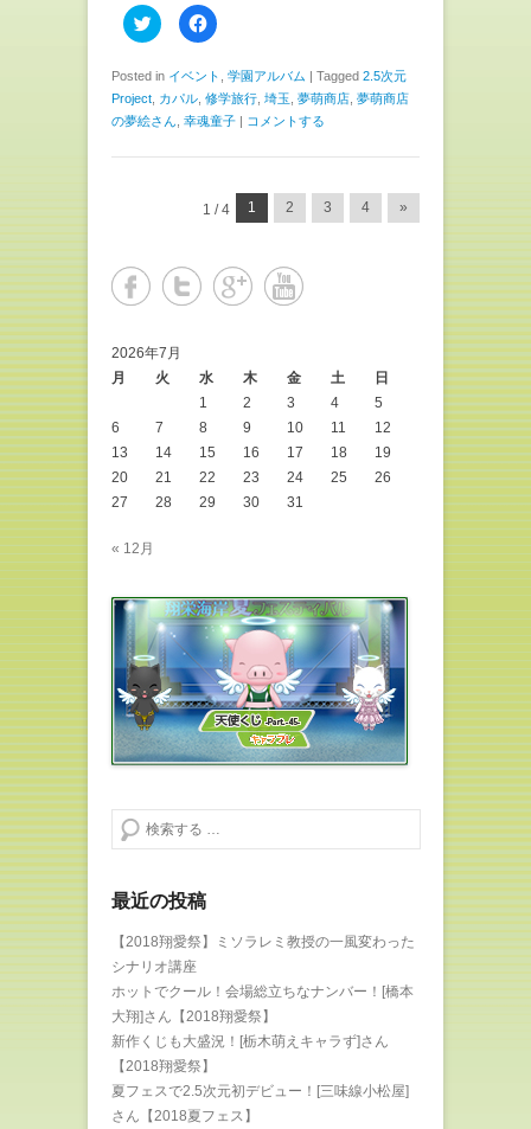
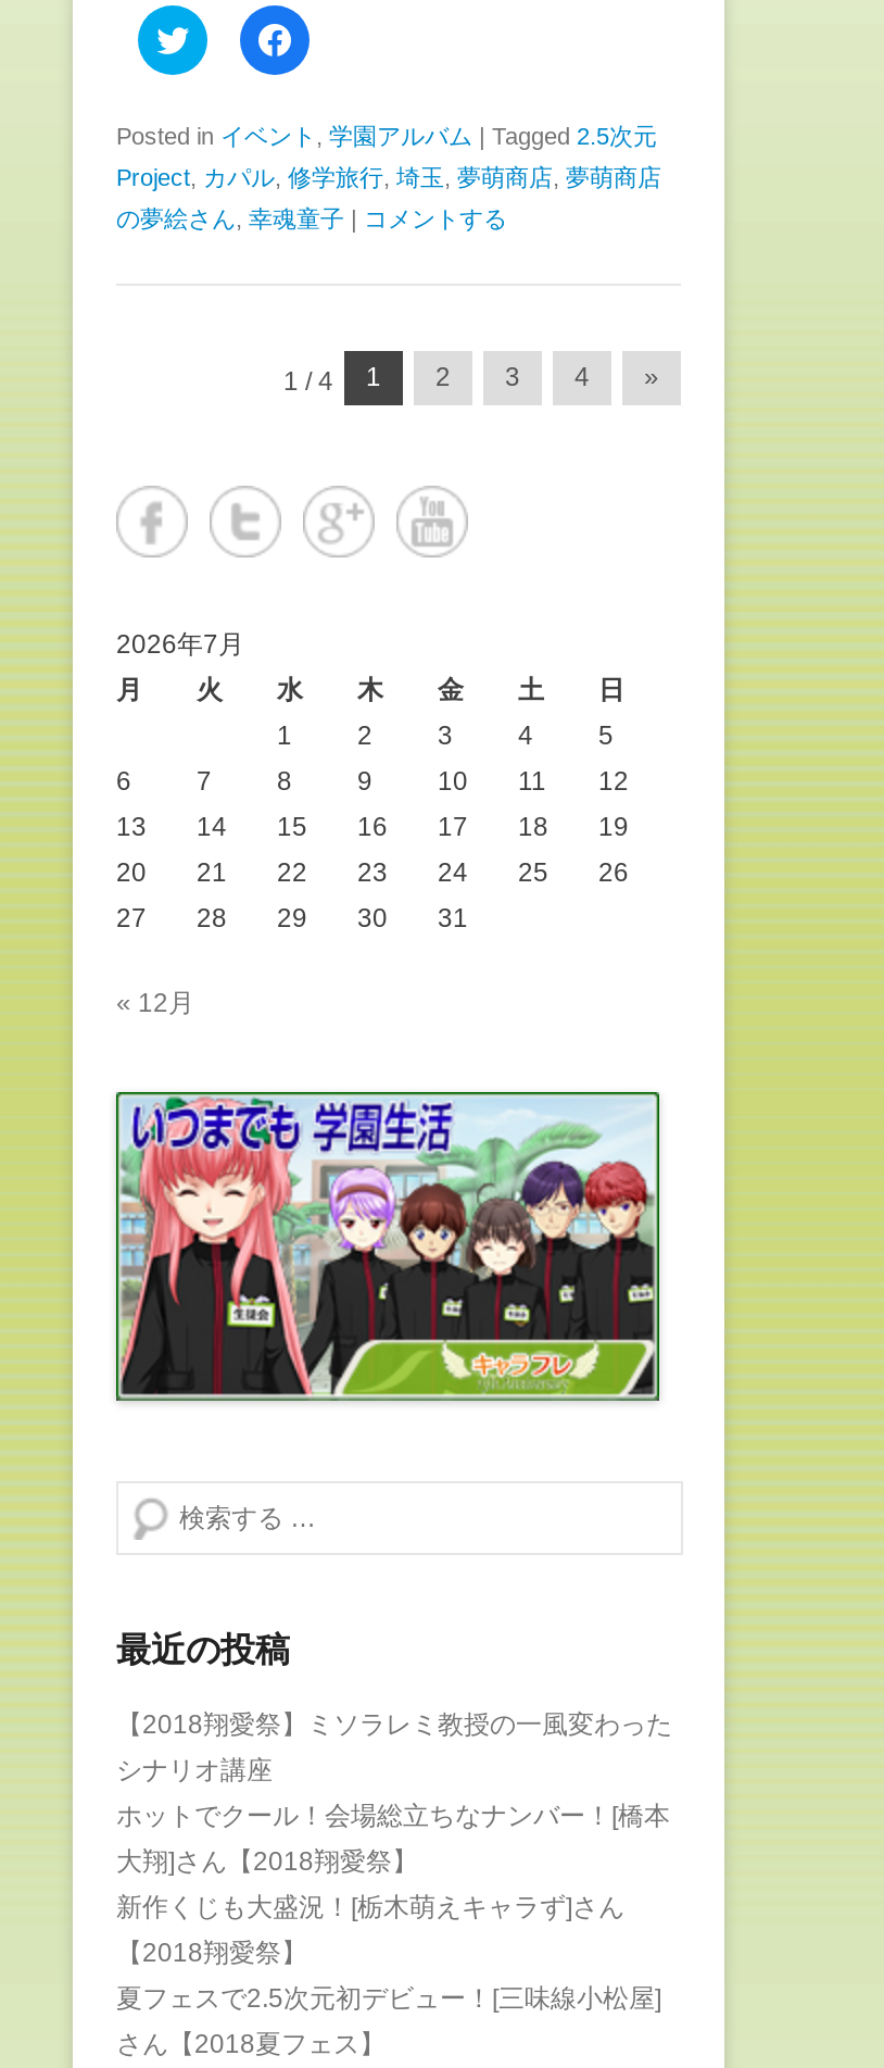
[114,598,407,763] [image] -> [118,1094,657,1396] [image]

